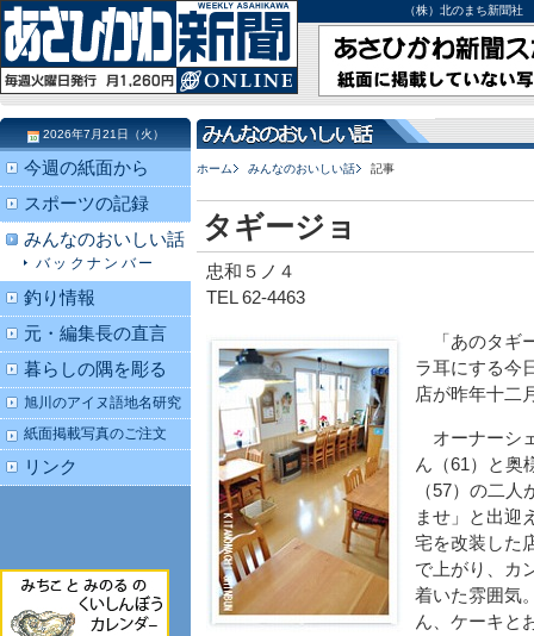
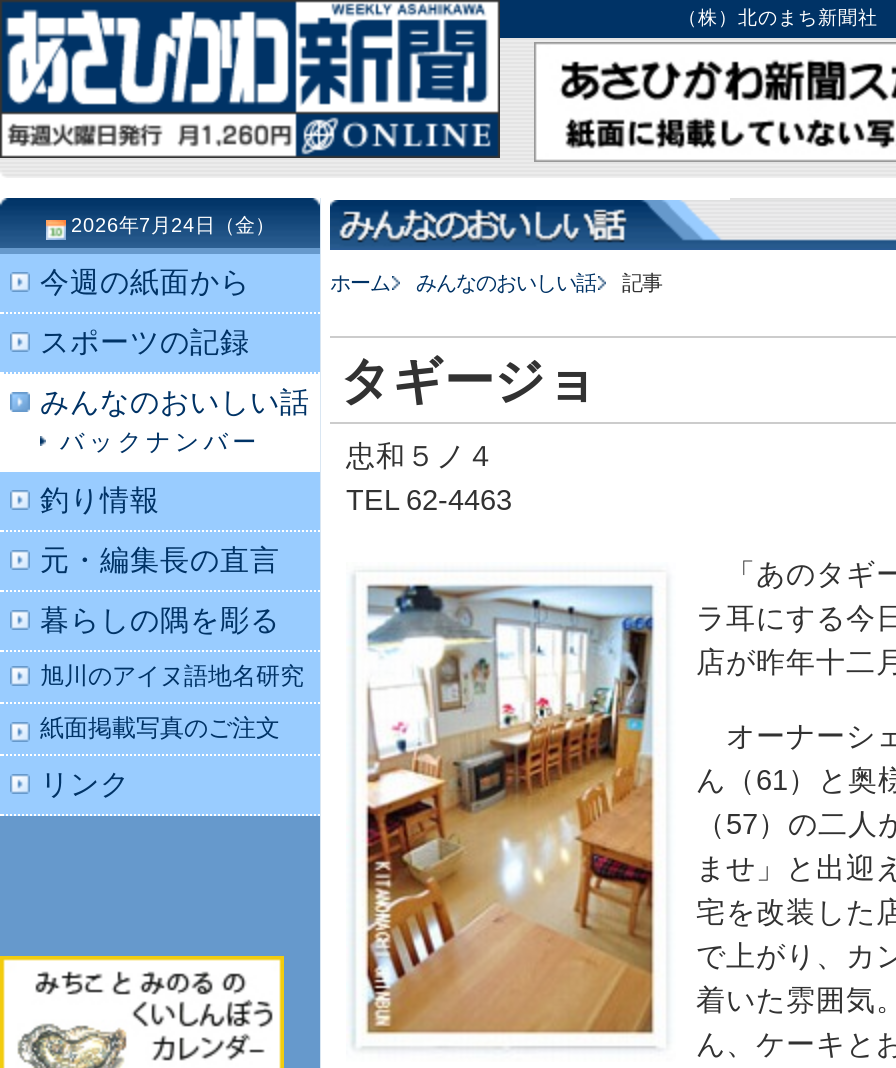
[42,127,164,141] 2026年7月21日（火） -> [71,214,275,236] 2026年7月24日（金）

